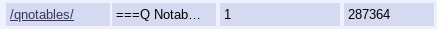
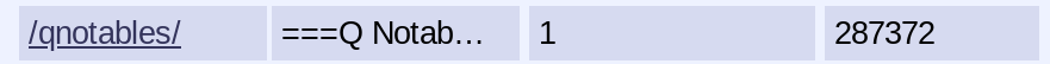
[348,7,390,22] 287364 -> [834,15,934,51] 287372

